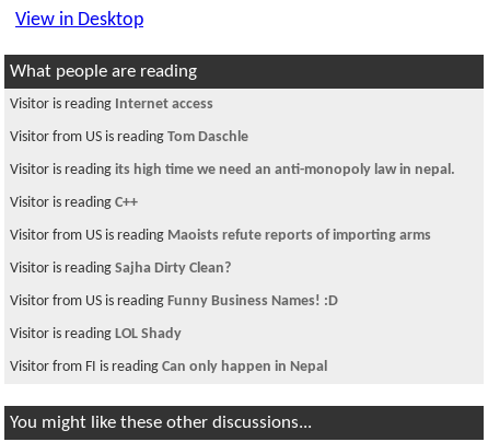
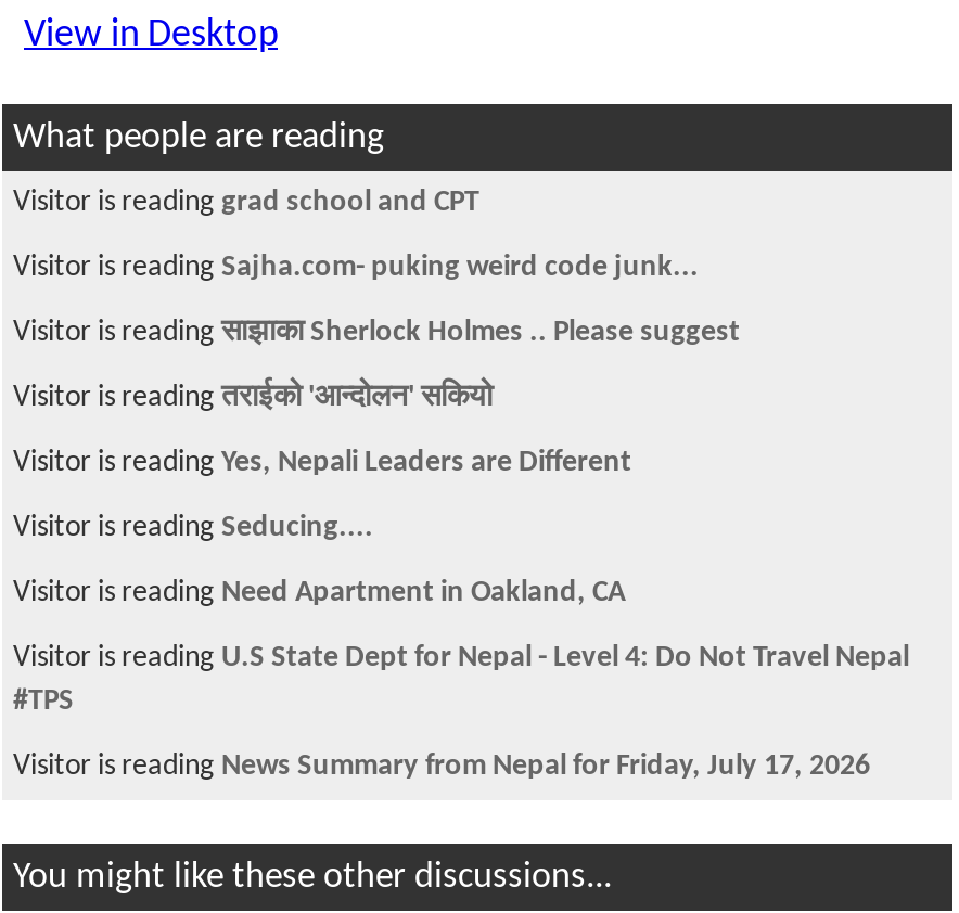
[10,96,213,113] Visitor is reading Internet access -> [13,187,479,219] Visitor is reading grad school and CPT
[10,129,248,146] Visitor from US is reading Tom Daschle -> [13,252,699,284] Visitor is reading Sajha.com- puking weird code junk...
[10,162,455,178] Visitor is reading its high time we need an anti-monopoly law in nepal. -> [13,317,740,349] Visitor is reading साझाका Sherlock Holmes .. Please suggest
[10,195,138,211] Visitor is reading C++ -> [13,382,493,414] Visitor is reading तराईको 'आन्दोलन' सकियो
[10,228,431,244] Visitor from US is reading Maoists refute reports of importing arms -> [13,447,631,479] Visitor is reading Yes, Nepali Leaders are Different
[10,260,231,277] Visitor is reading Sajha Dirty Clean? -> [13,512,373,544] Visitor is reading Seducing....
[10,293,338,310] Visitor from US is reading Funny Business Names! :D -> [13,577,625,609] Visitor is reading Need Apartment in Oakland, CA
[10,326,182,342] Visitor is reading LOL Shady -> [13,642,909,718] Visitor is reading U.S State Dept for Nepal - Level 4: Do Not Travel Nepal | #TPS
[10,359,327,375] Visitor from FI is reading Can only happen in Nepal -> [13,750,870,783] Visitor is reading News Summary from Nepal for Friday, July 17, 2026

